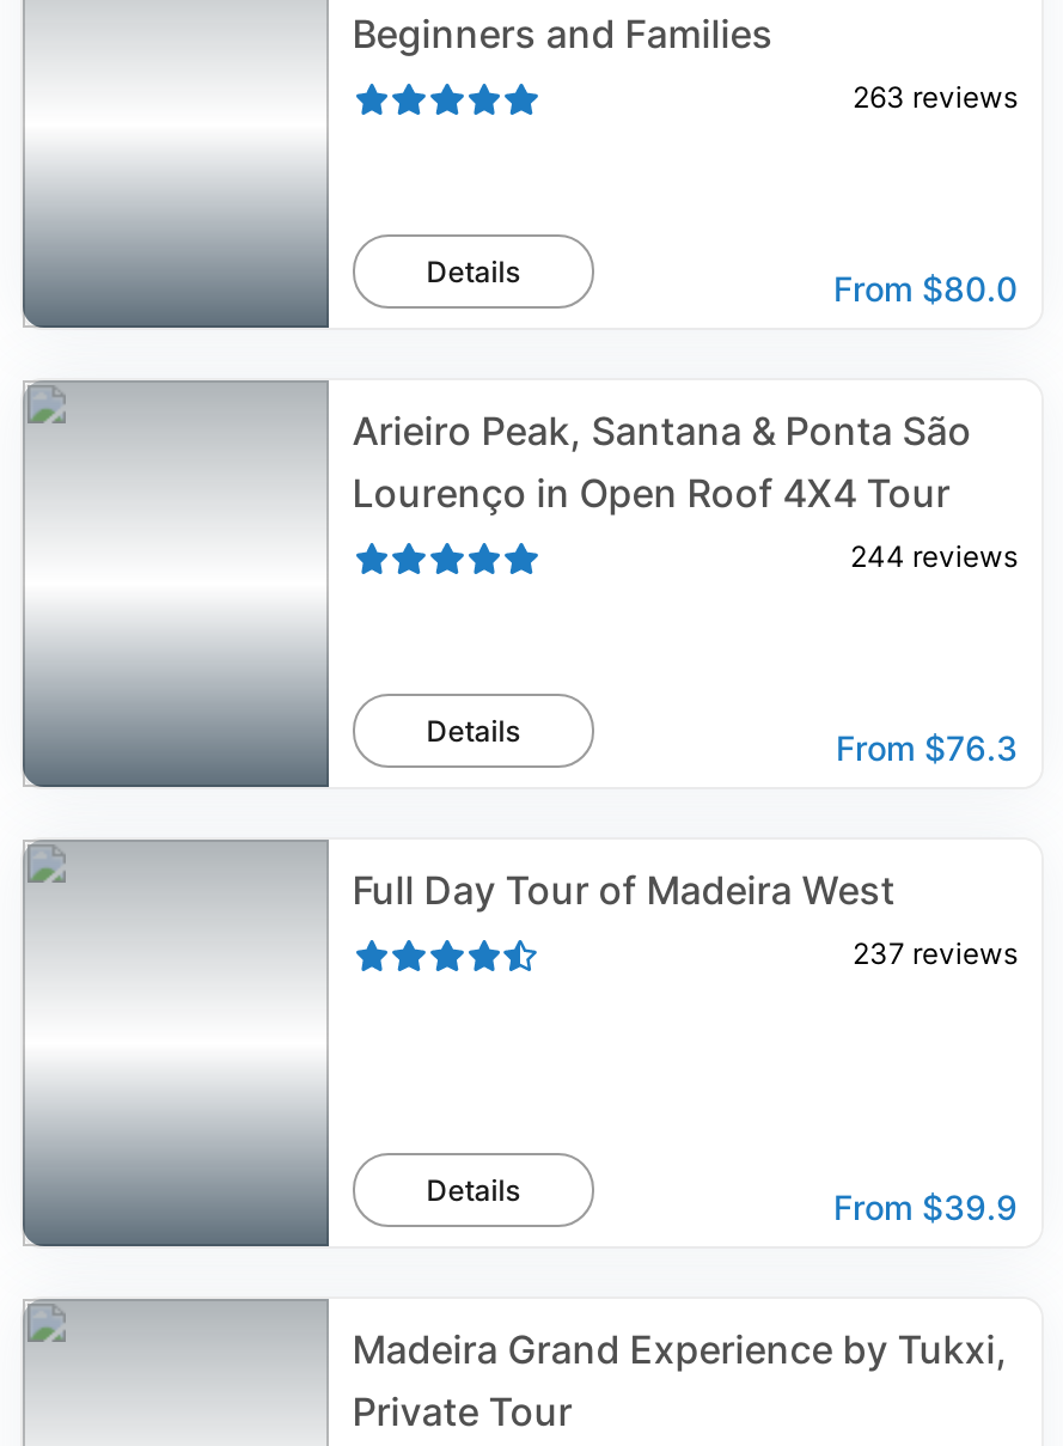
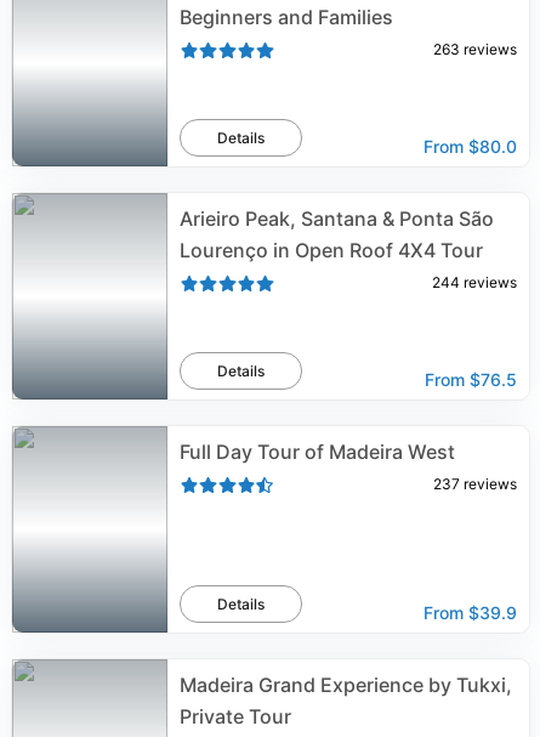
[836,728,1018,768] From $76.3 -> [425,369,517,390] From $76.5

